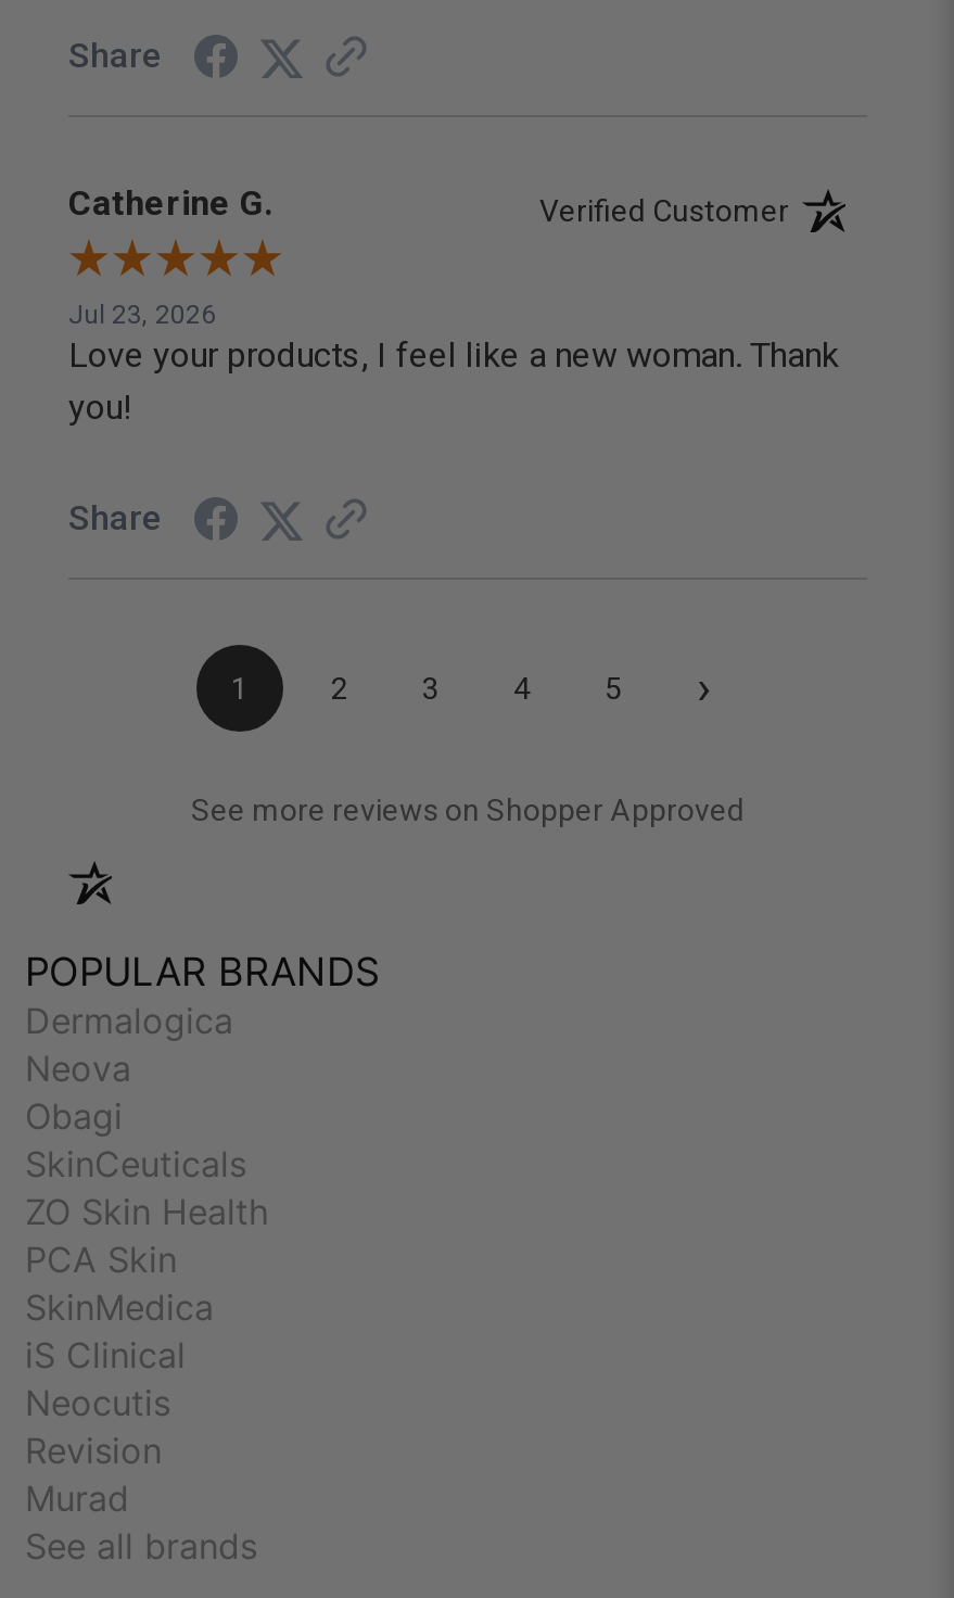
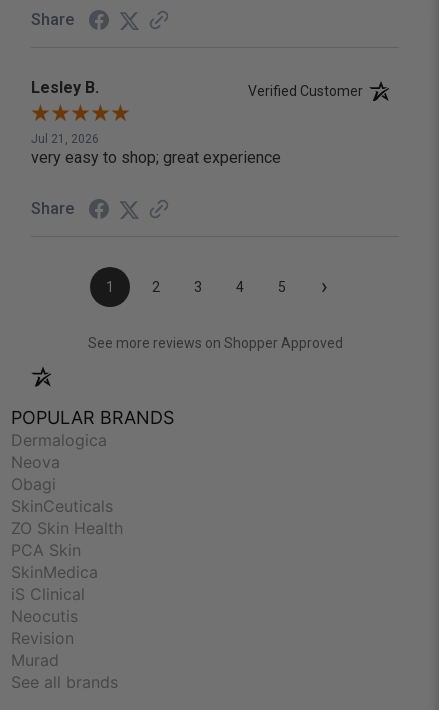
[68,183,272,224] Catherine G. -> [31,78,99,97] Lesley B.
[68,300,839,428] Jul 23, 2026 | Love your products, I feel like a new woman. Thank | you! -> [31,132,281,167] Jul 21, 2026 | very easy to shop; great experience

